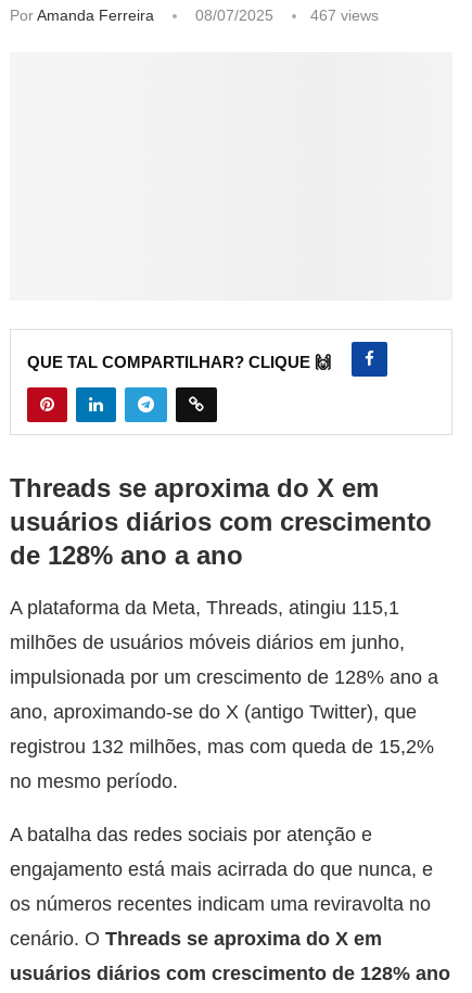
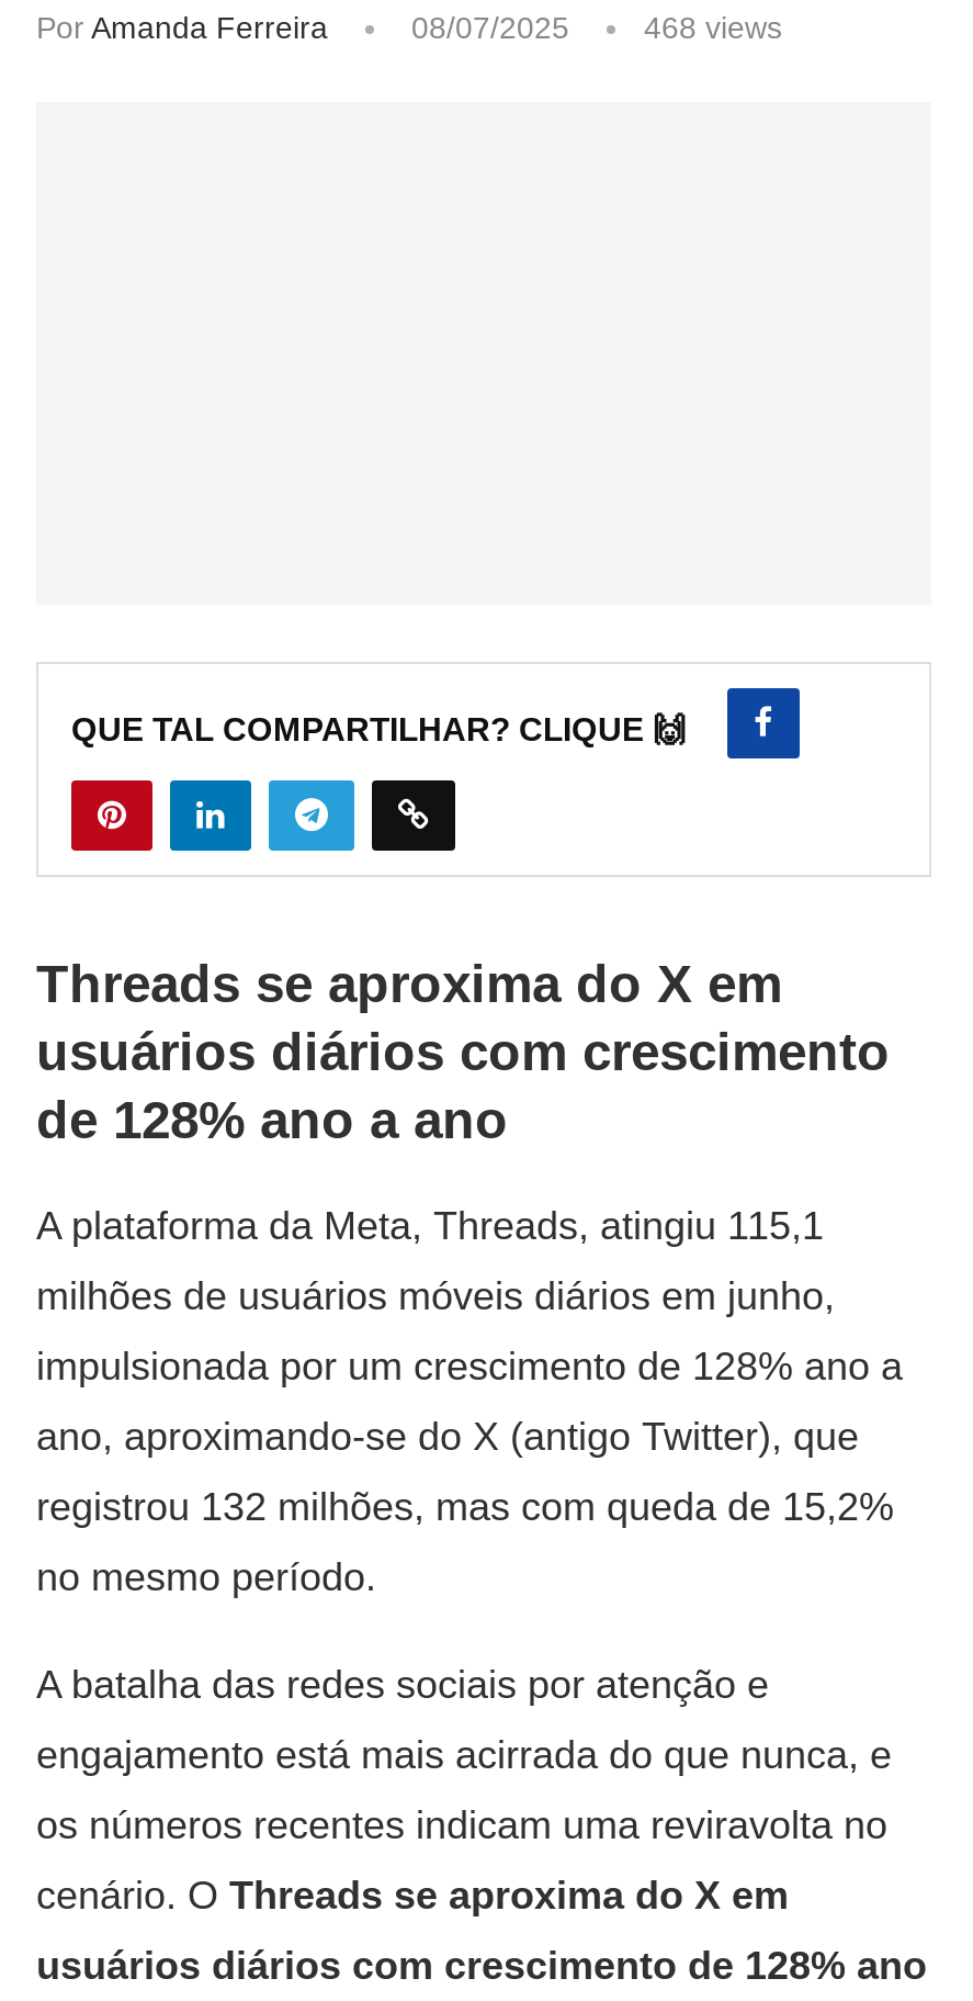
[310,7,379,24] 467 views -> [644,10,782,45] 468 views

